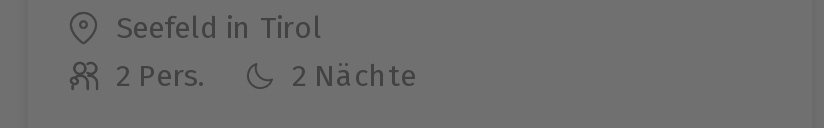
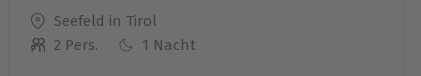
[292,58,416,94] 2 Nächte -> [142,36,196,54] 1 Nacht

